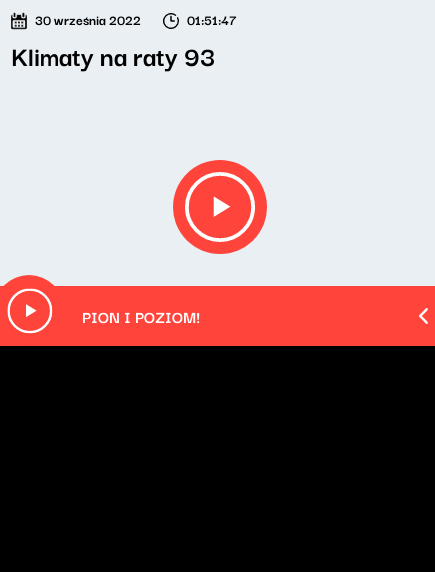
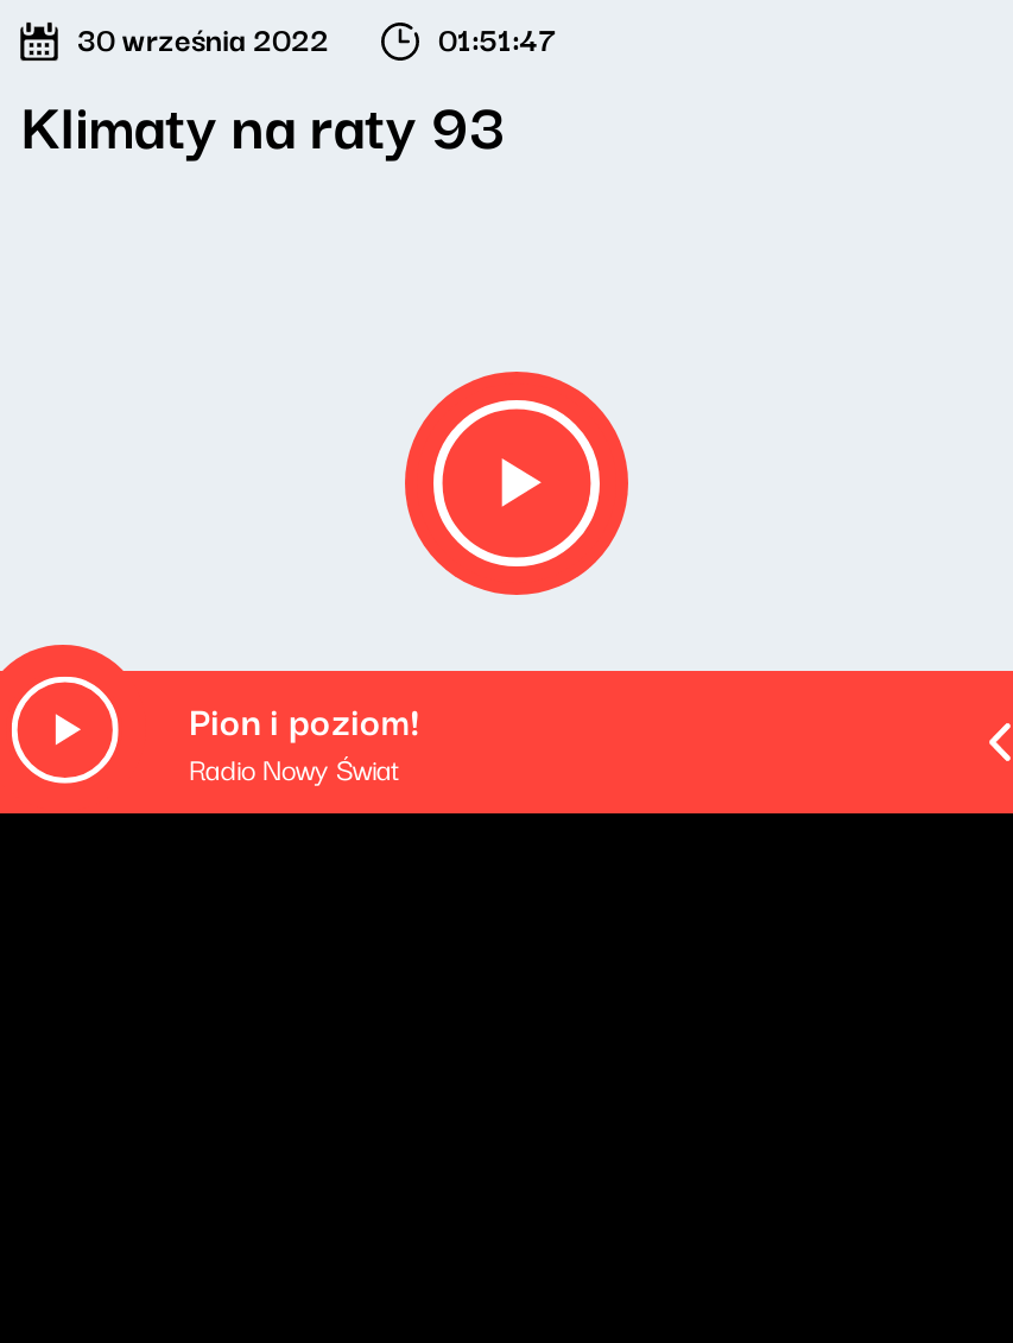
[82,303,200,327] PION I POZIOM! -> [189,690,419,790] Pion i poziom! | Radio Nowy Świat

